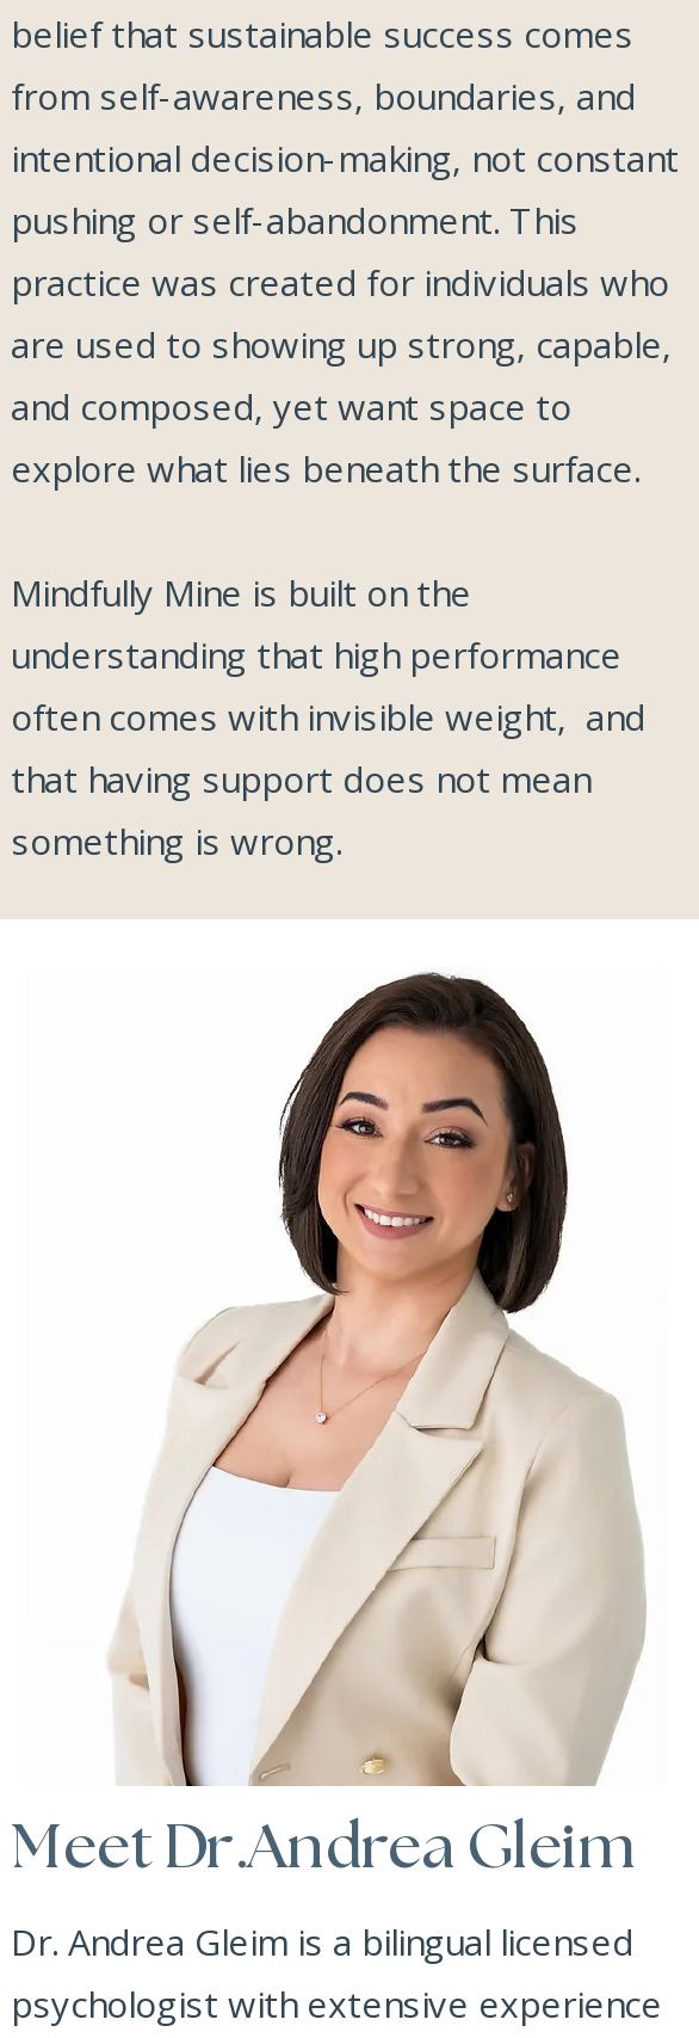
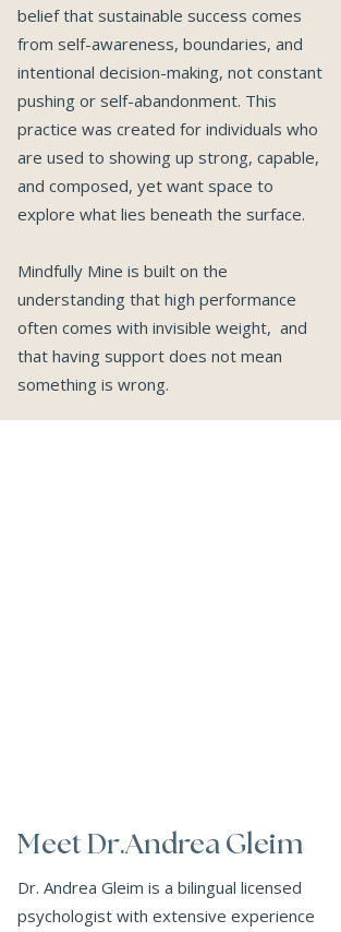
[109,969,648,1788] [image] -> none

